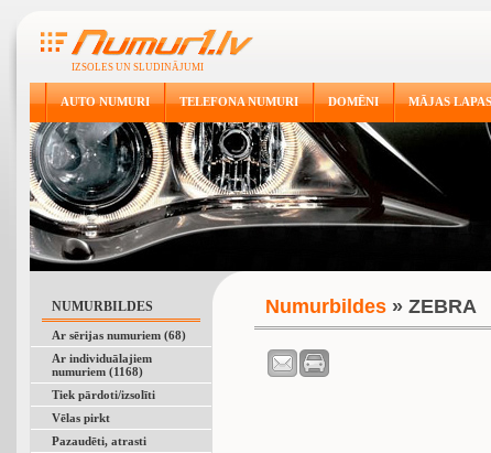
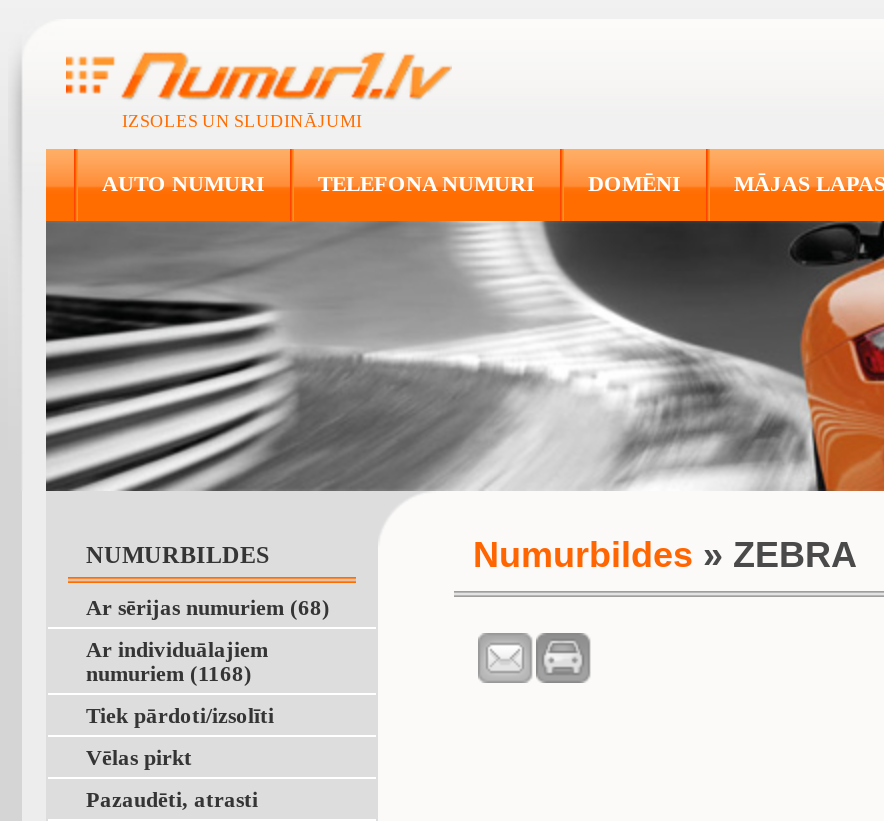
[29,121,488,272] [image] -> [44,219,878,493] [image]

